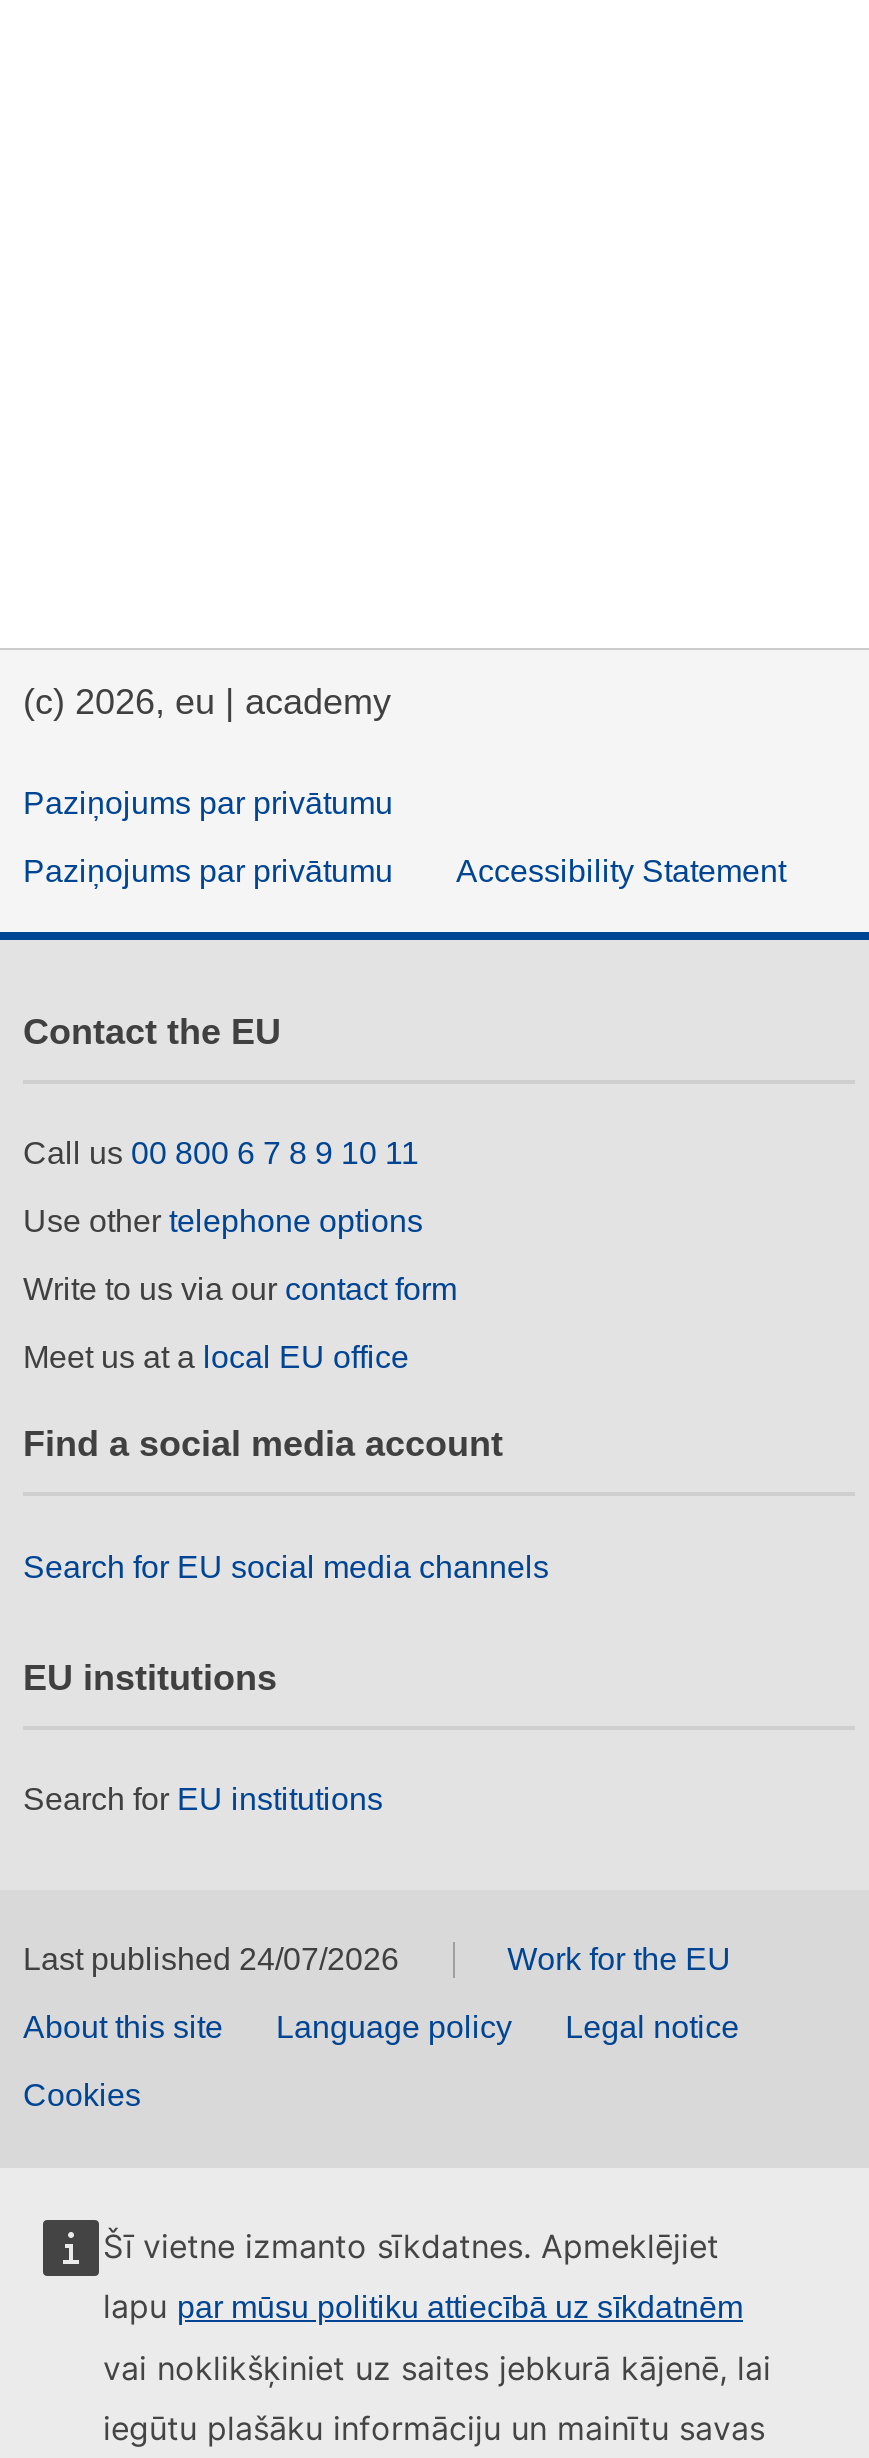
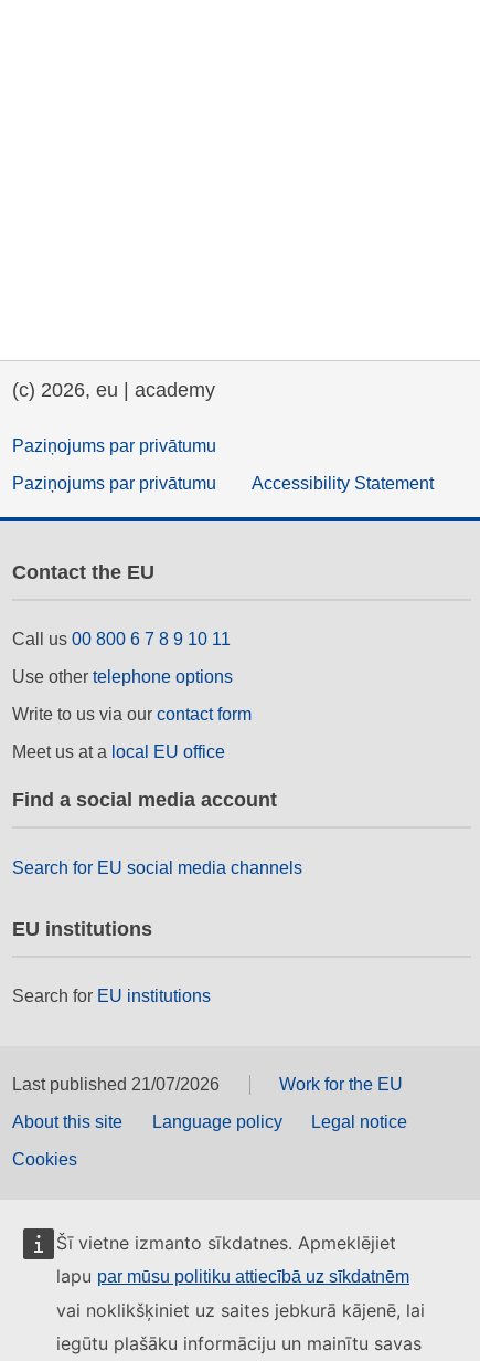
[23,1943,399,1977] Last published 24/07/2026 -> [12,1075,220,1094] Last published 21/07/2026

